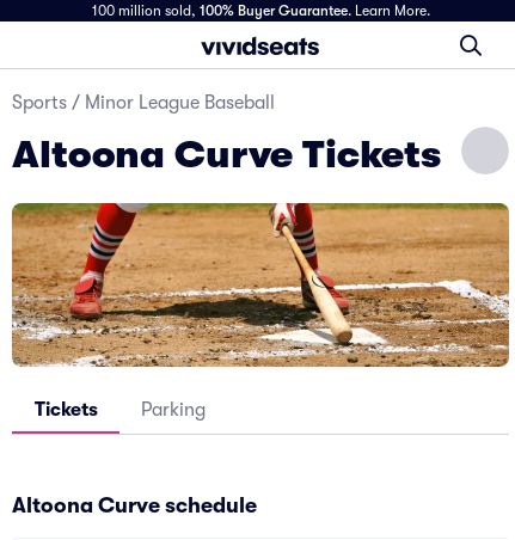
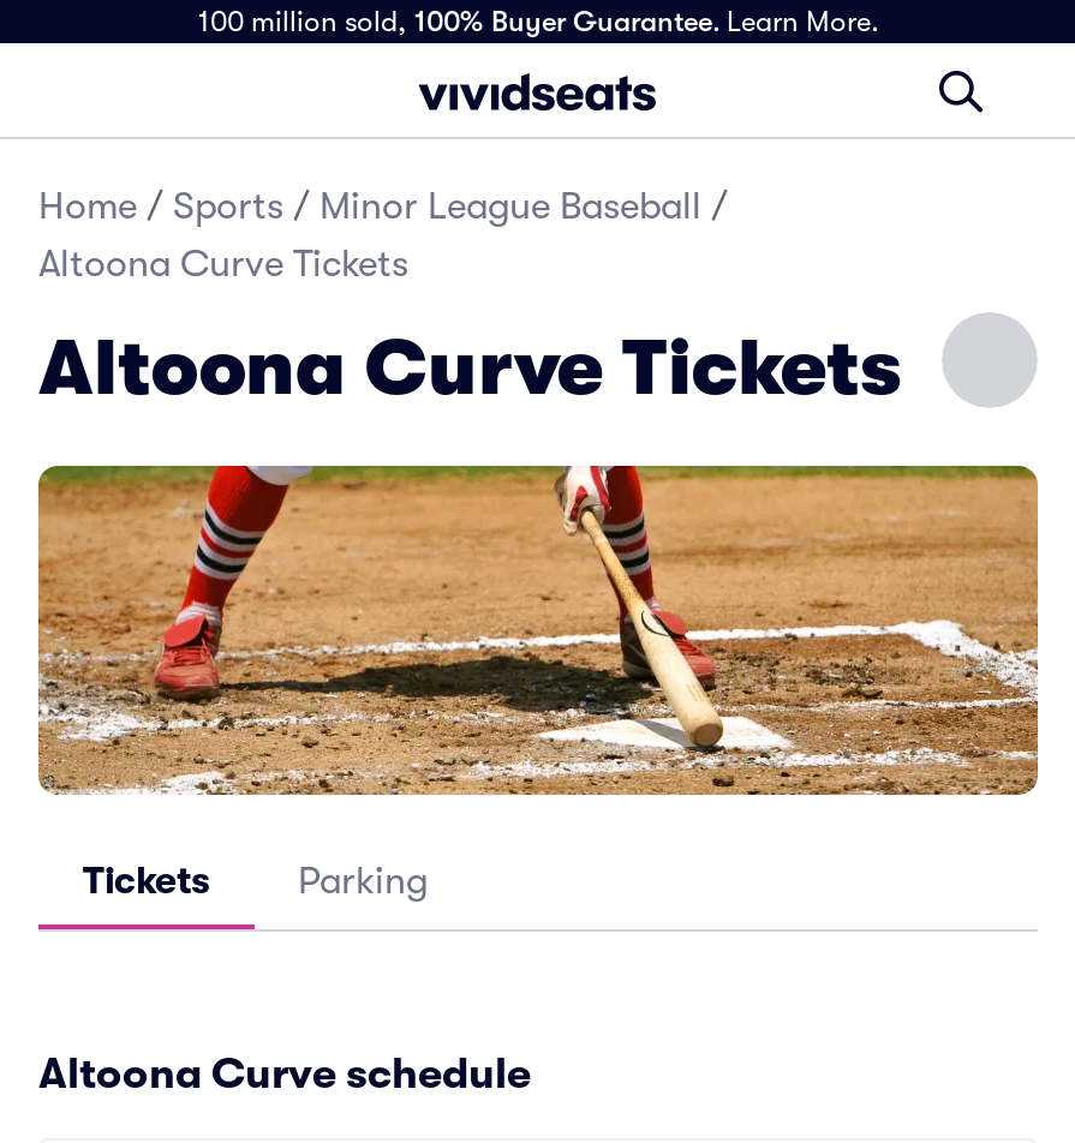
[12,92,275,113] Sports / Minor League Baseball -> [38,185,728,286] Home / Sports / Minor League Baseball / | Altoona Curve Tickets

